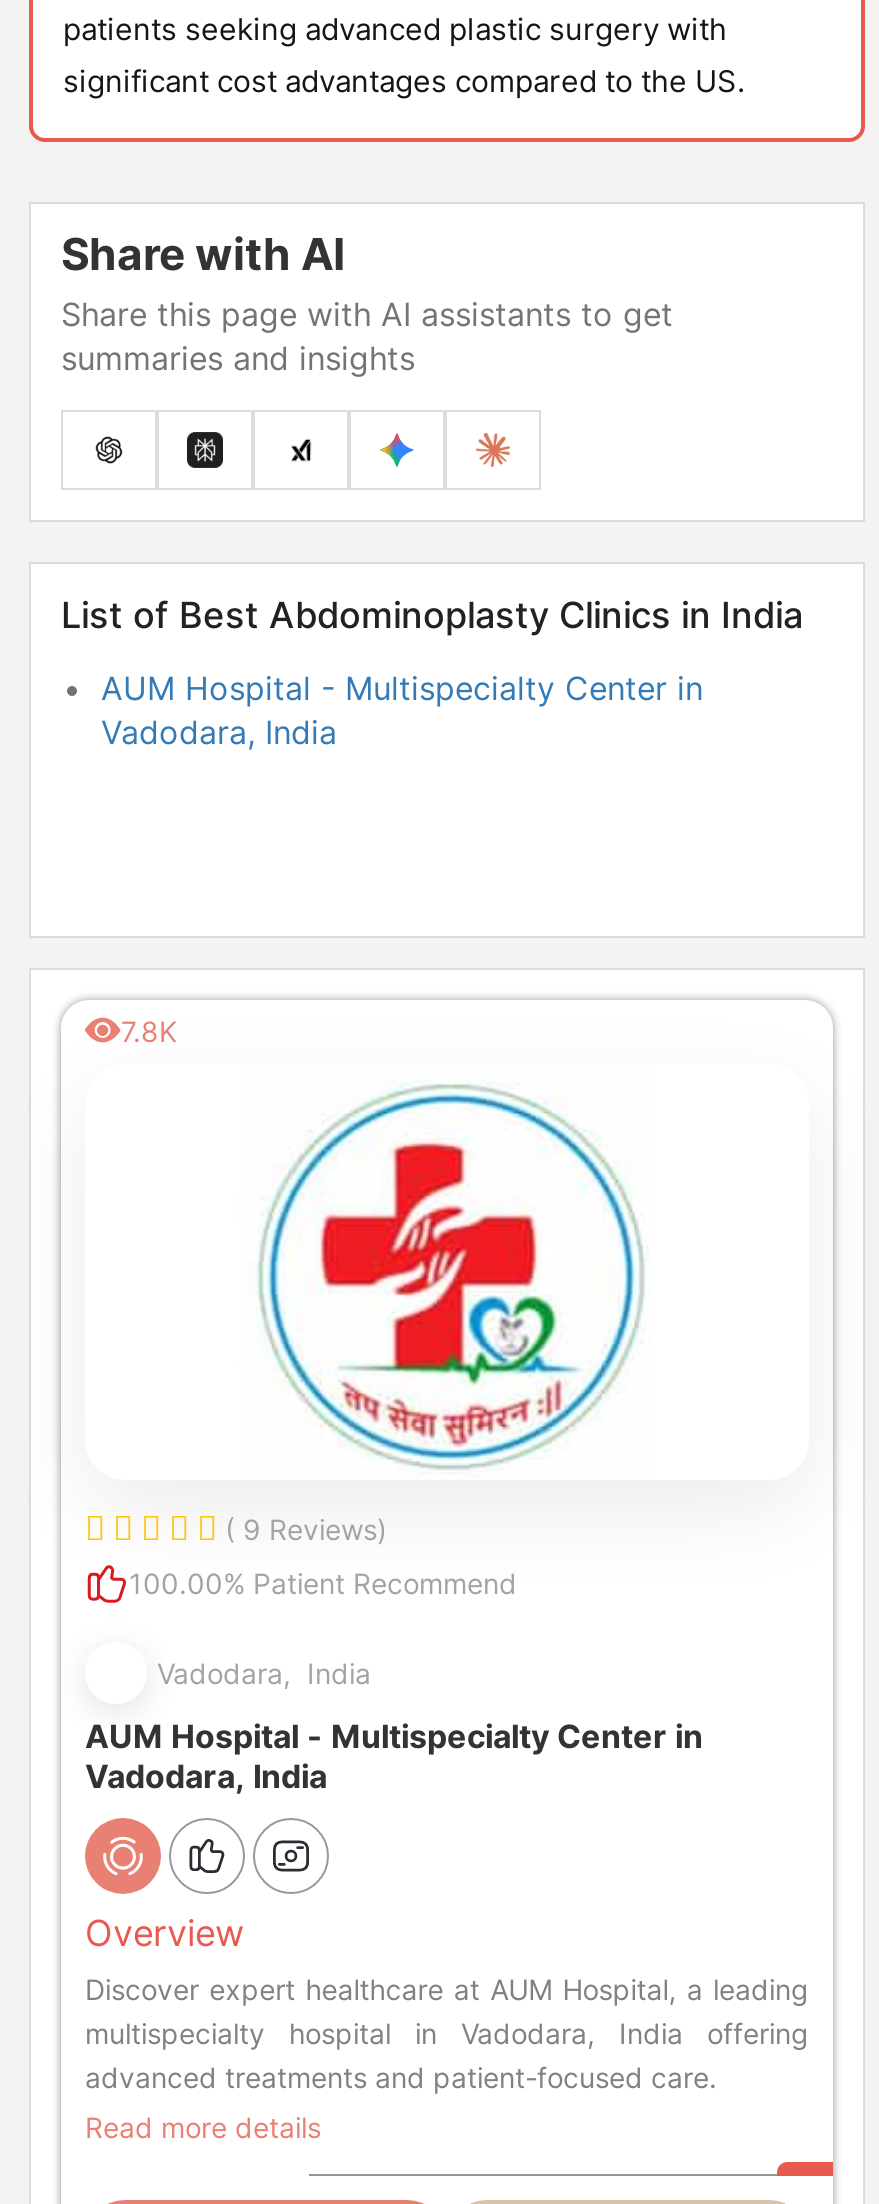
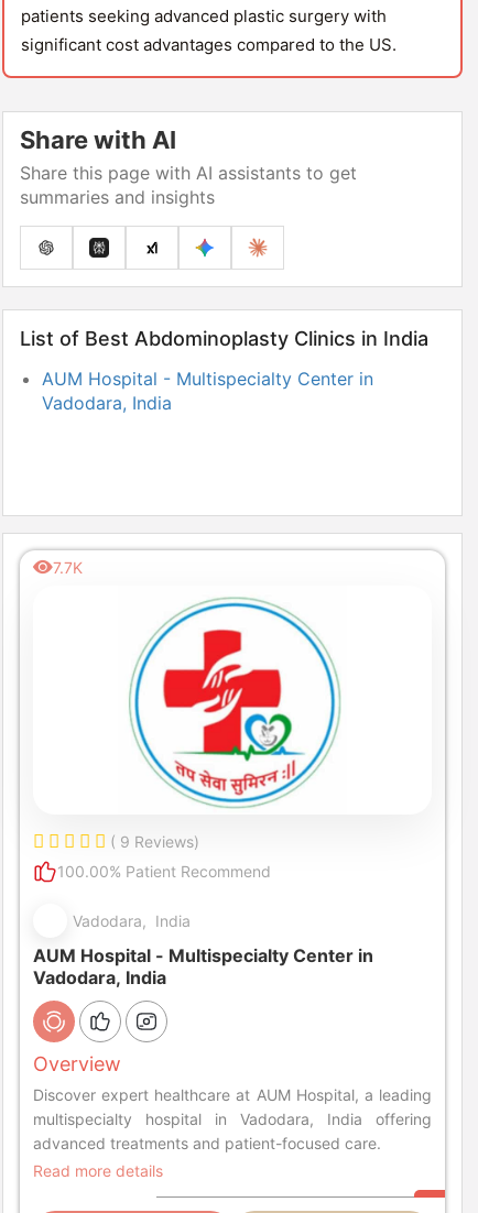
[121,1014,177,1048] 7.8K -> [53,558,83,577] 7.7K

